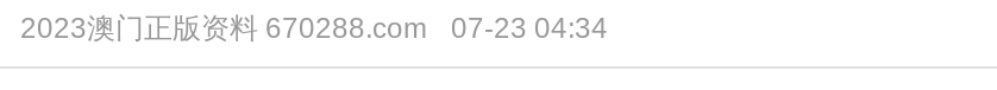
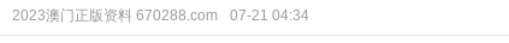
[20,12,608,45] 2023澳门正版资料 670288.com 07-23 04:34 -> [12,7,309,24] 2023澳门正版资料 670288.com 07-21 04:34

